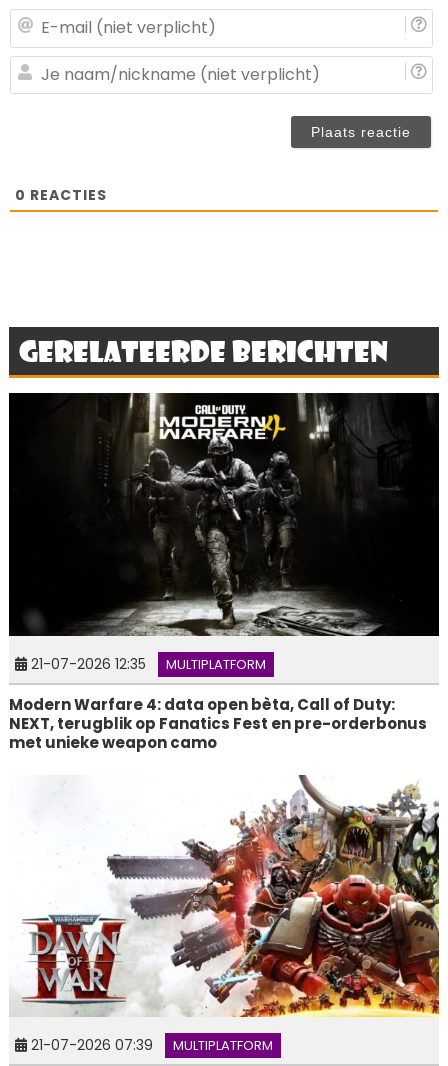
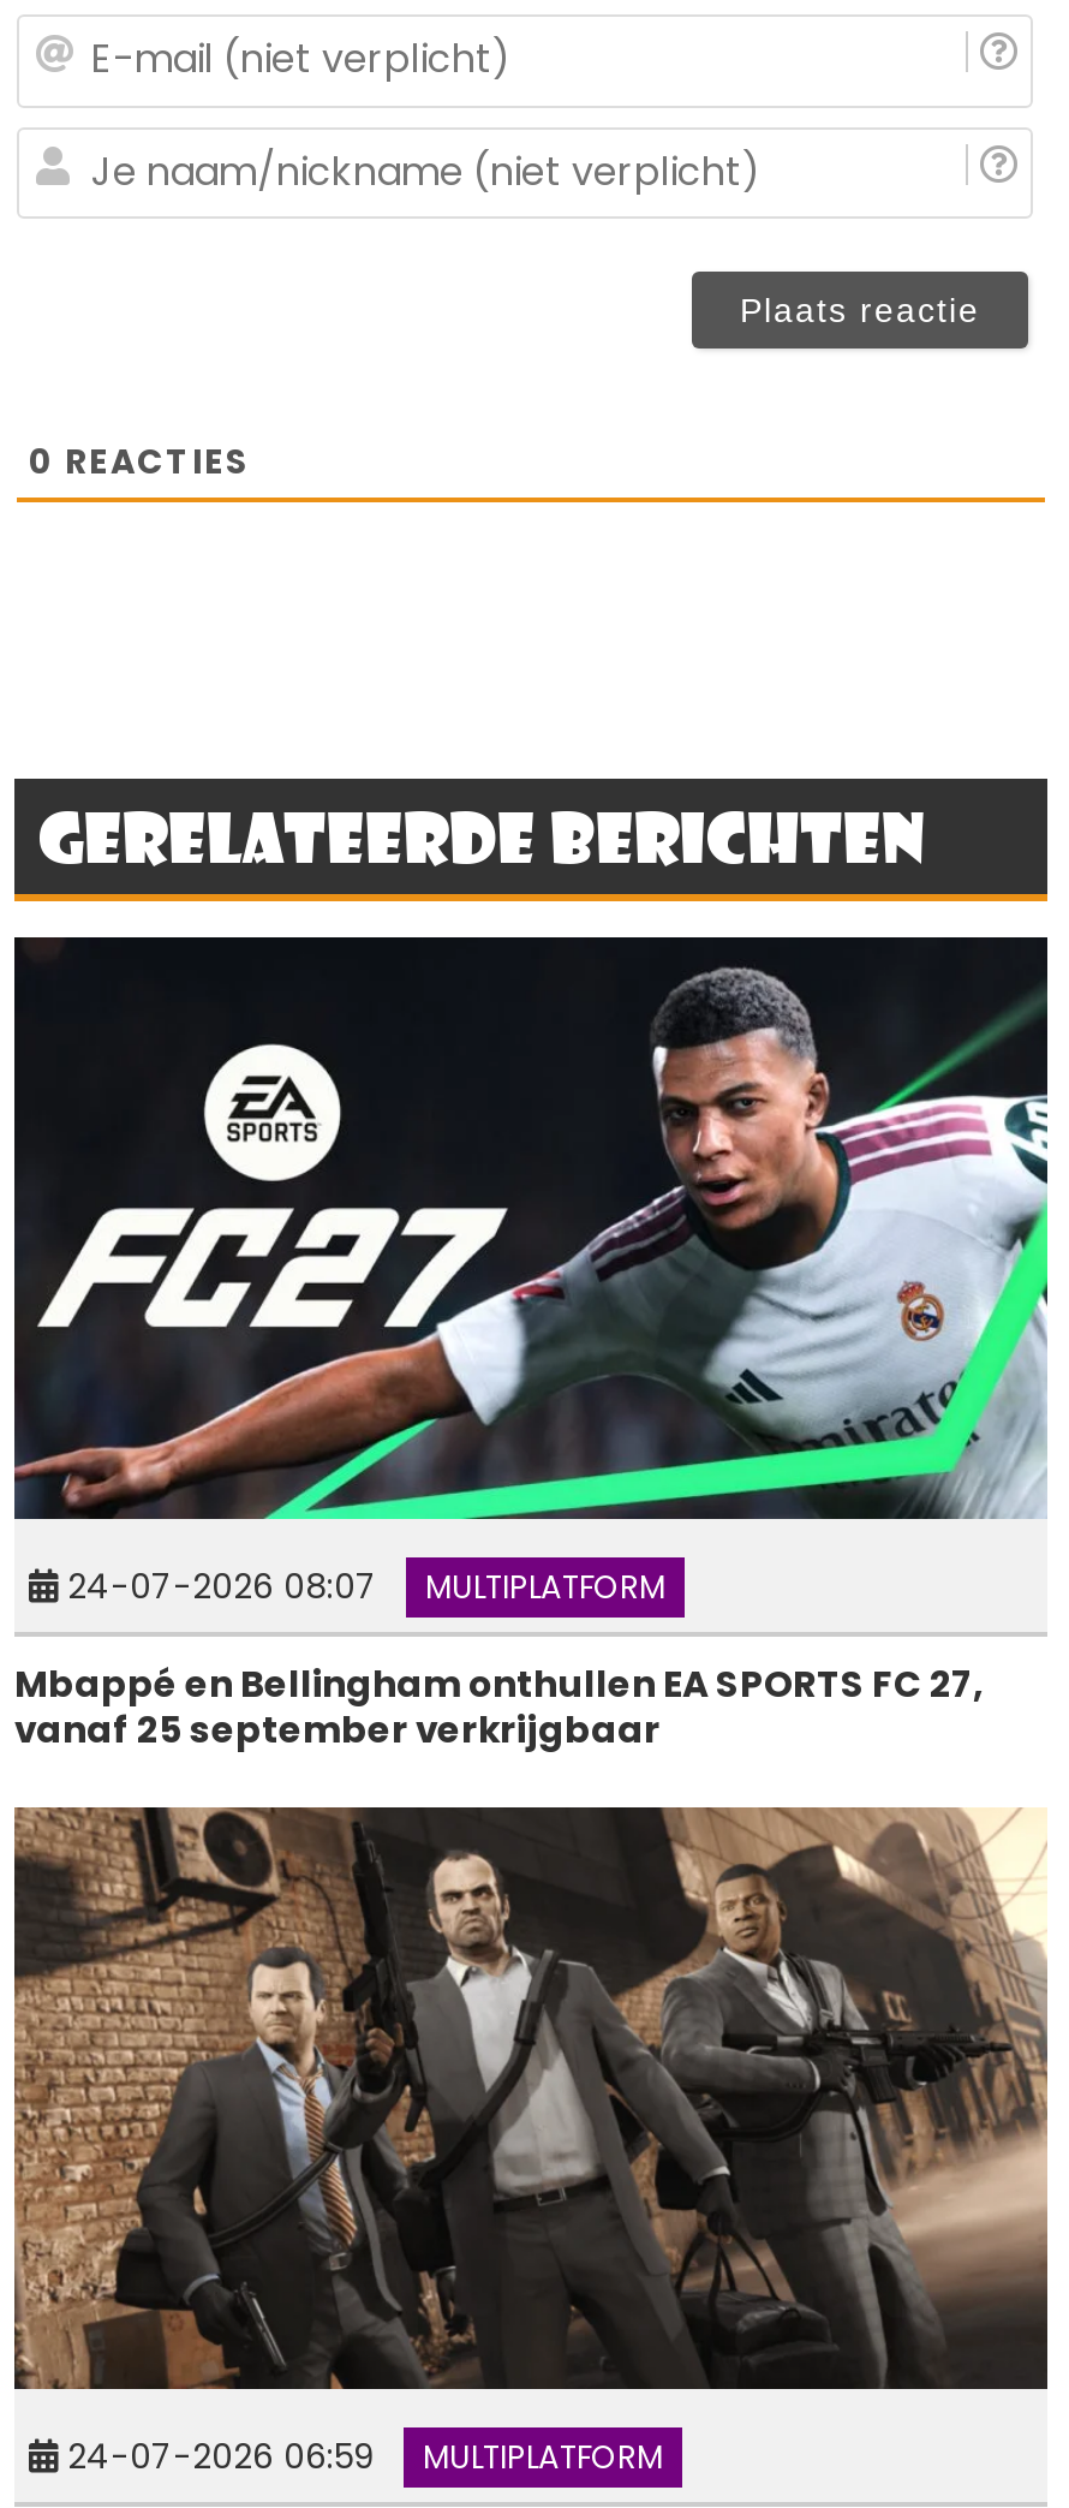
[8,392,440,674] [image] | 21-07-2026 12:35 MULTIPLATFORM -> [12,935,1050,1611] [image] | 24-07-2026 08:07 MULTIPLATFORM
[9,694,427,753] Modern Warfare 4: data open bèta, Call of Duty: | NEXT, terugblik op Fanatics Fest en pre-orderbonus | met unieke weapon camo -> [14,1659,983,1755] Mbappé en Bellingham onthullen EA SPORTS FC 27, | vanaf 25 september verkrijgbaar
[9,774,440,1055] [image] | 21-07-2026 07:39 MULTIPLATFORM -> [12,1803,1050,2481] [image] | 24-07-2026 06:59 MULTIPLATFORM

